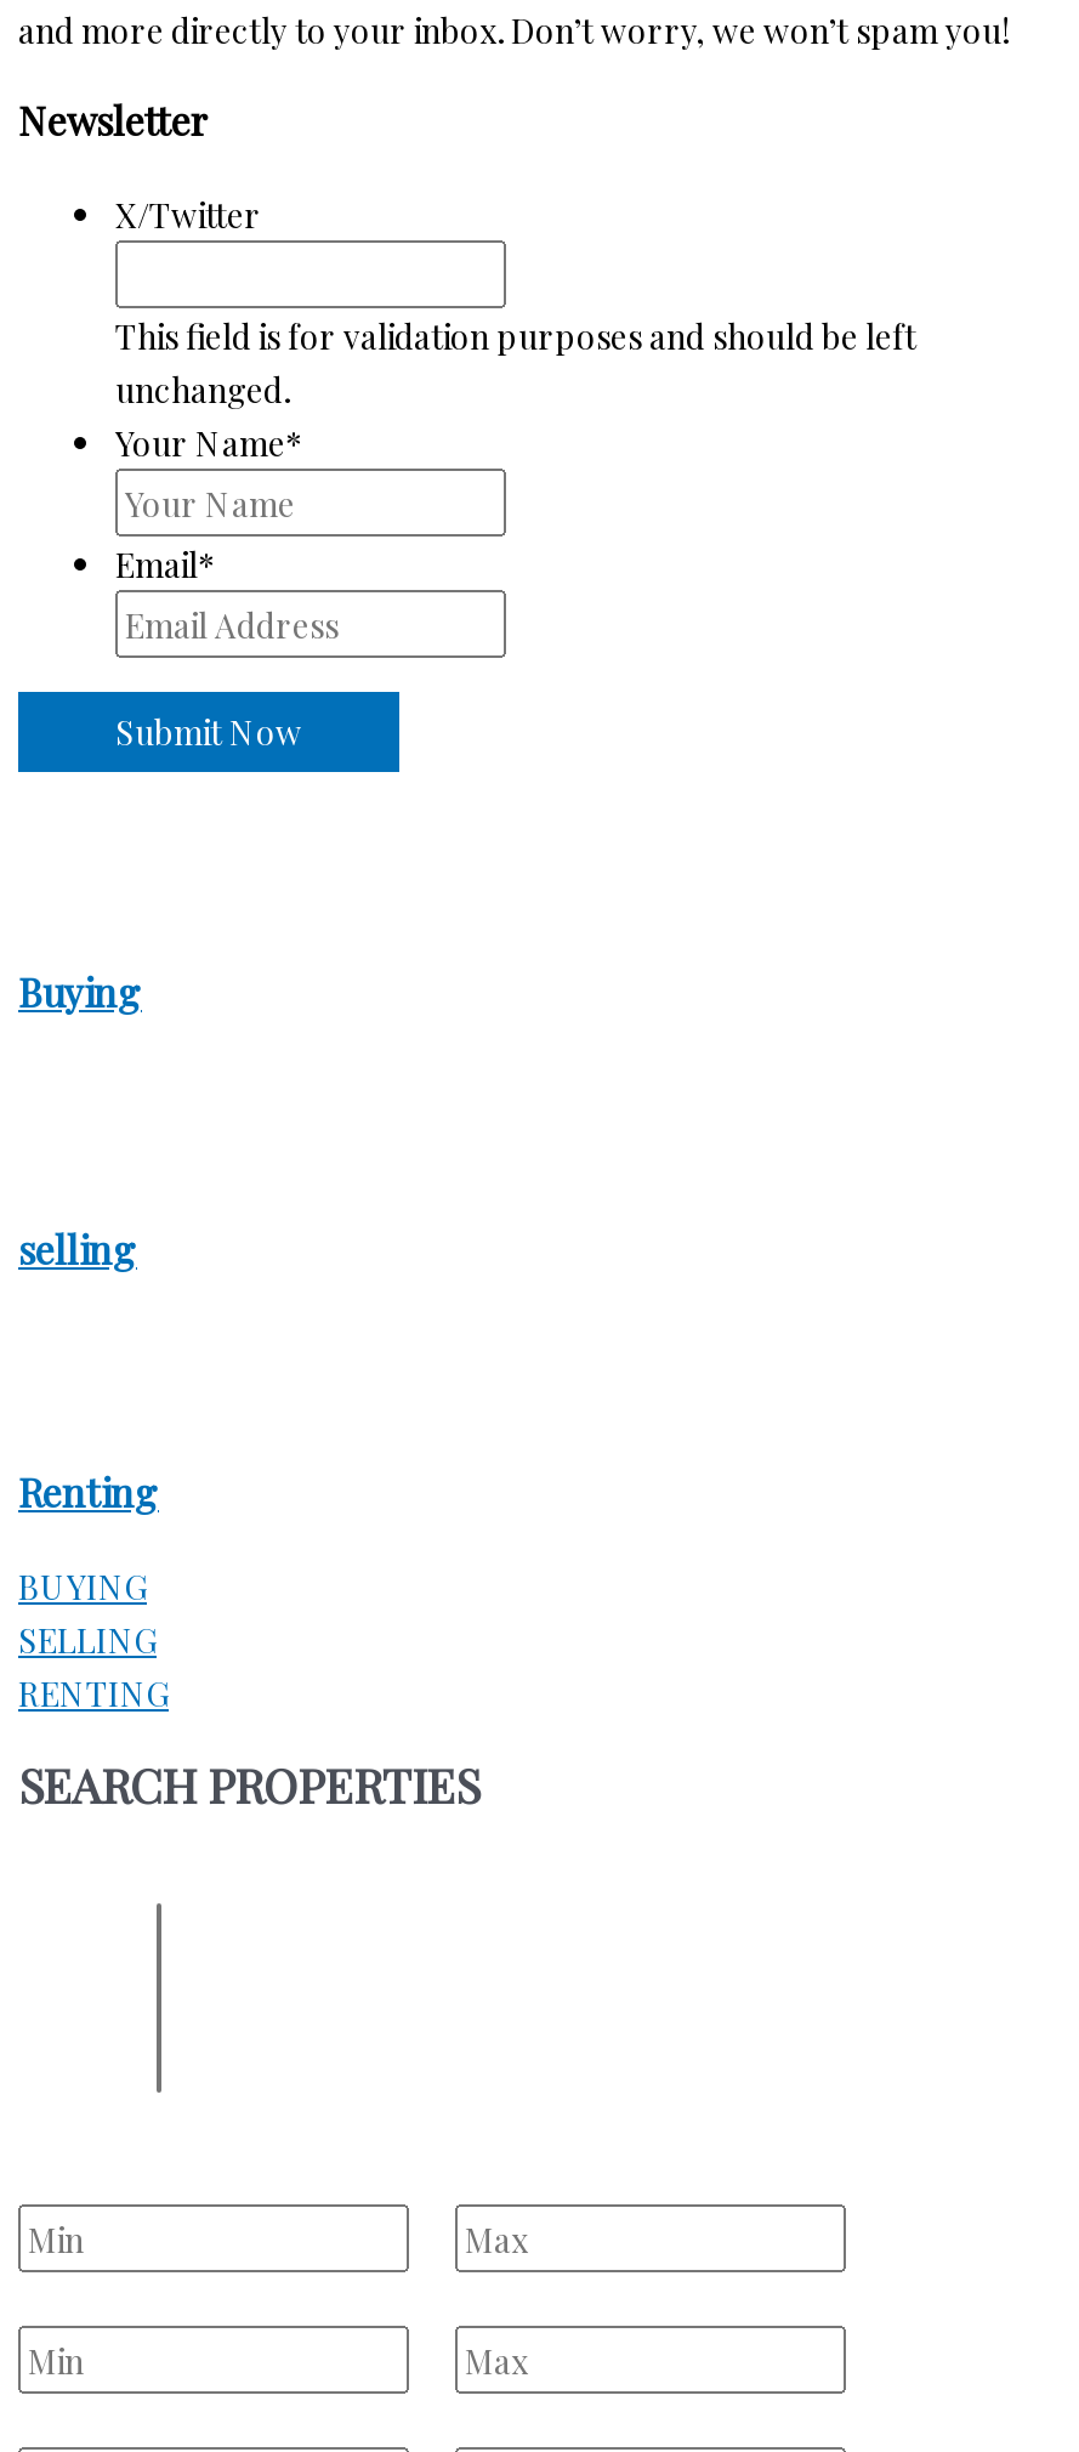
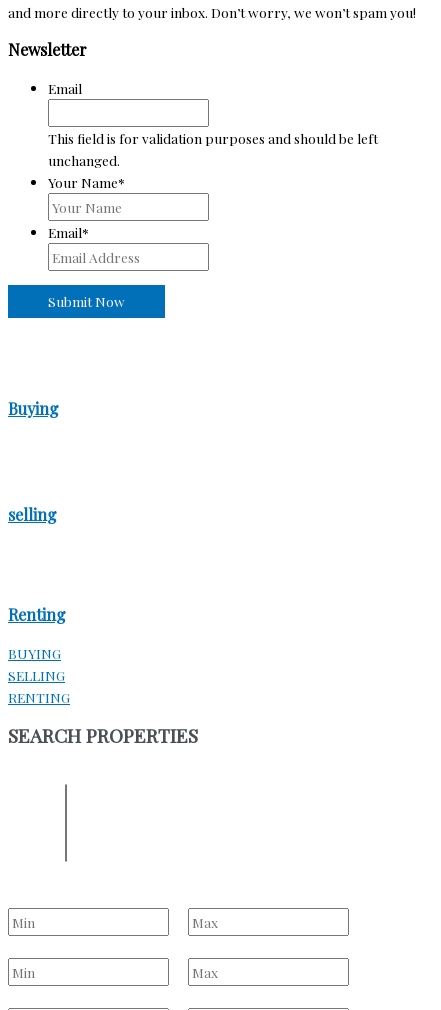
[115,192,261,235] X/Twitter -> [48,79,82,97] Email

